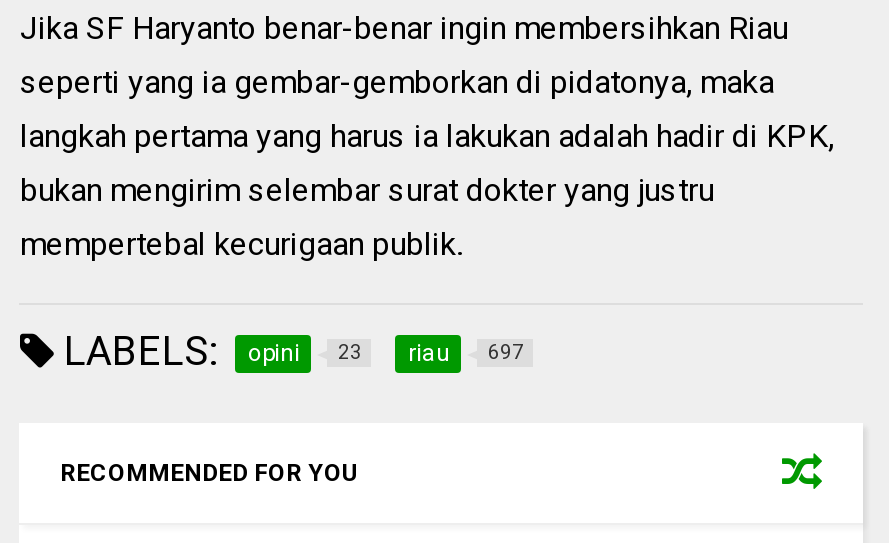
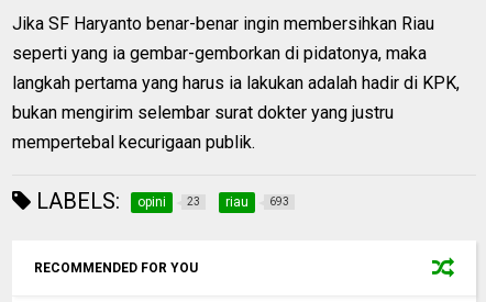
[408,340,524,368] riau 697 -> [226,195,290,210] riau 693

